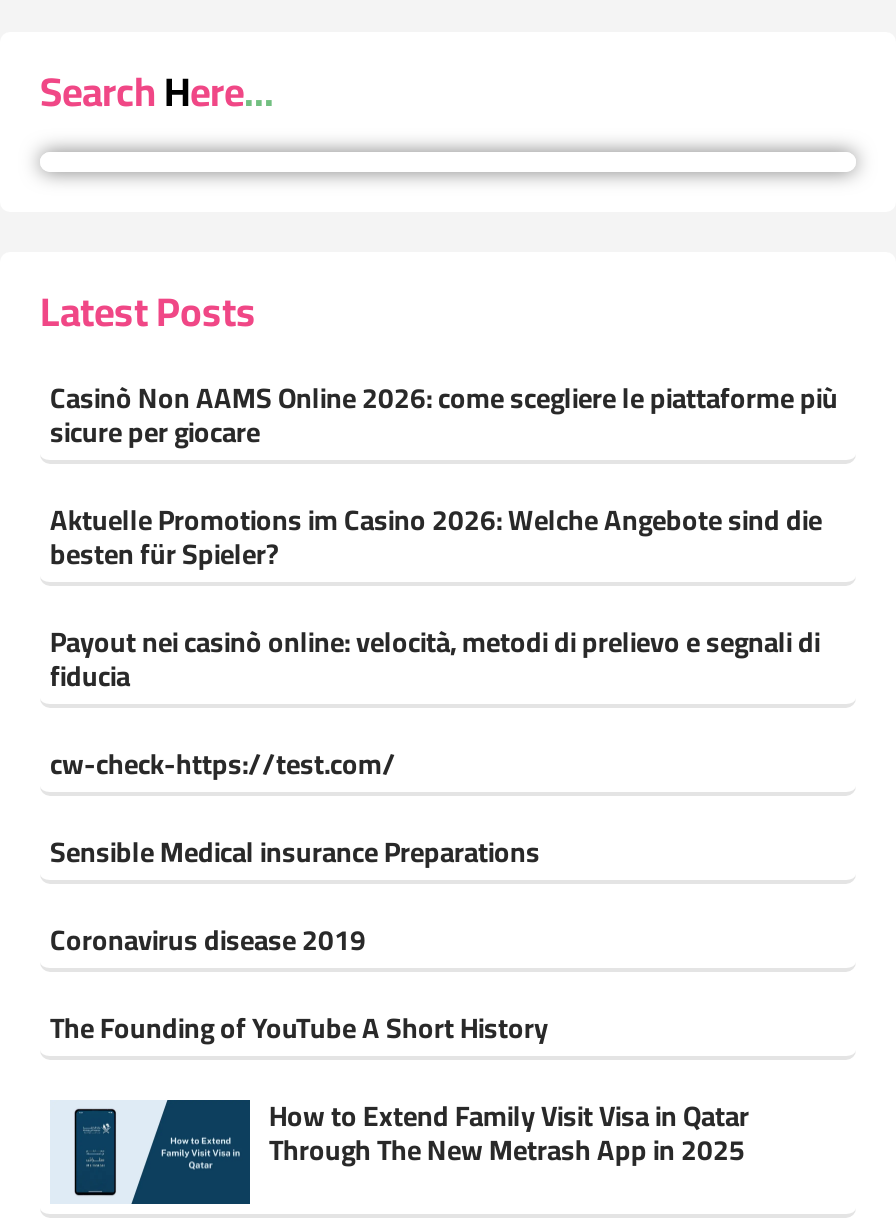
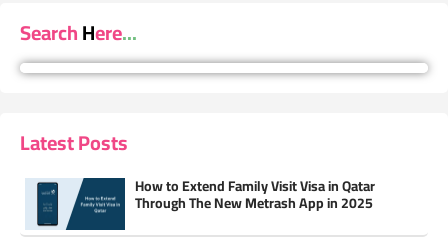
[50,372,838,1054] Casinò Non AAMS Online 2026: come scegliere le piattaforme più | sicure per giocare | Aktuelle Promotions im Casino 2026: Welche Angebote sind die | besten für Spieler? | Payout nei casinò online: velocità, metodi di prelievo e segnali di | fiducia | cw-check-https://test.com/ | Sensible Medical insurance Preparations | Coronavirus disease 2019 | The Founding of YouTube A Short History -> none

